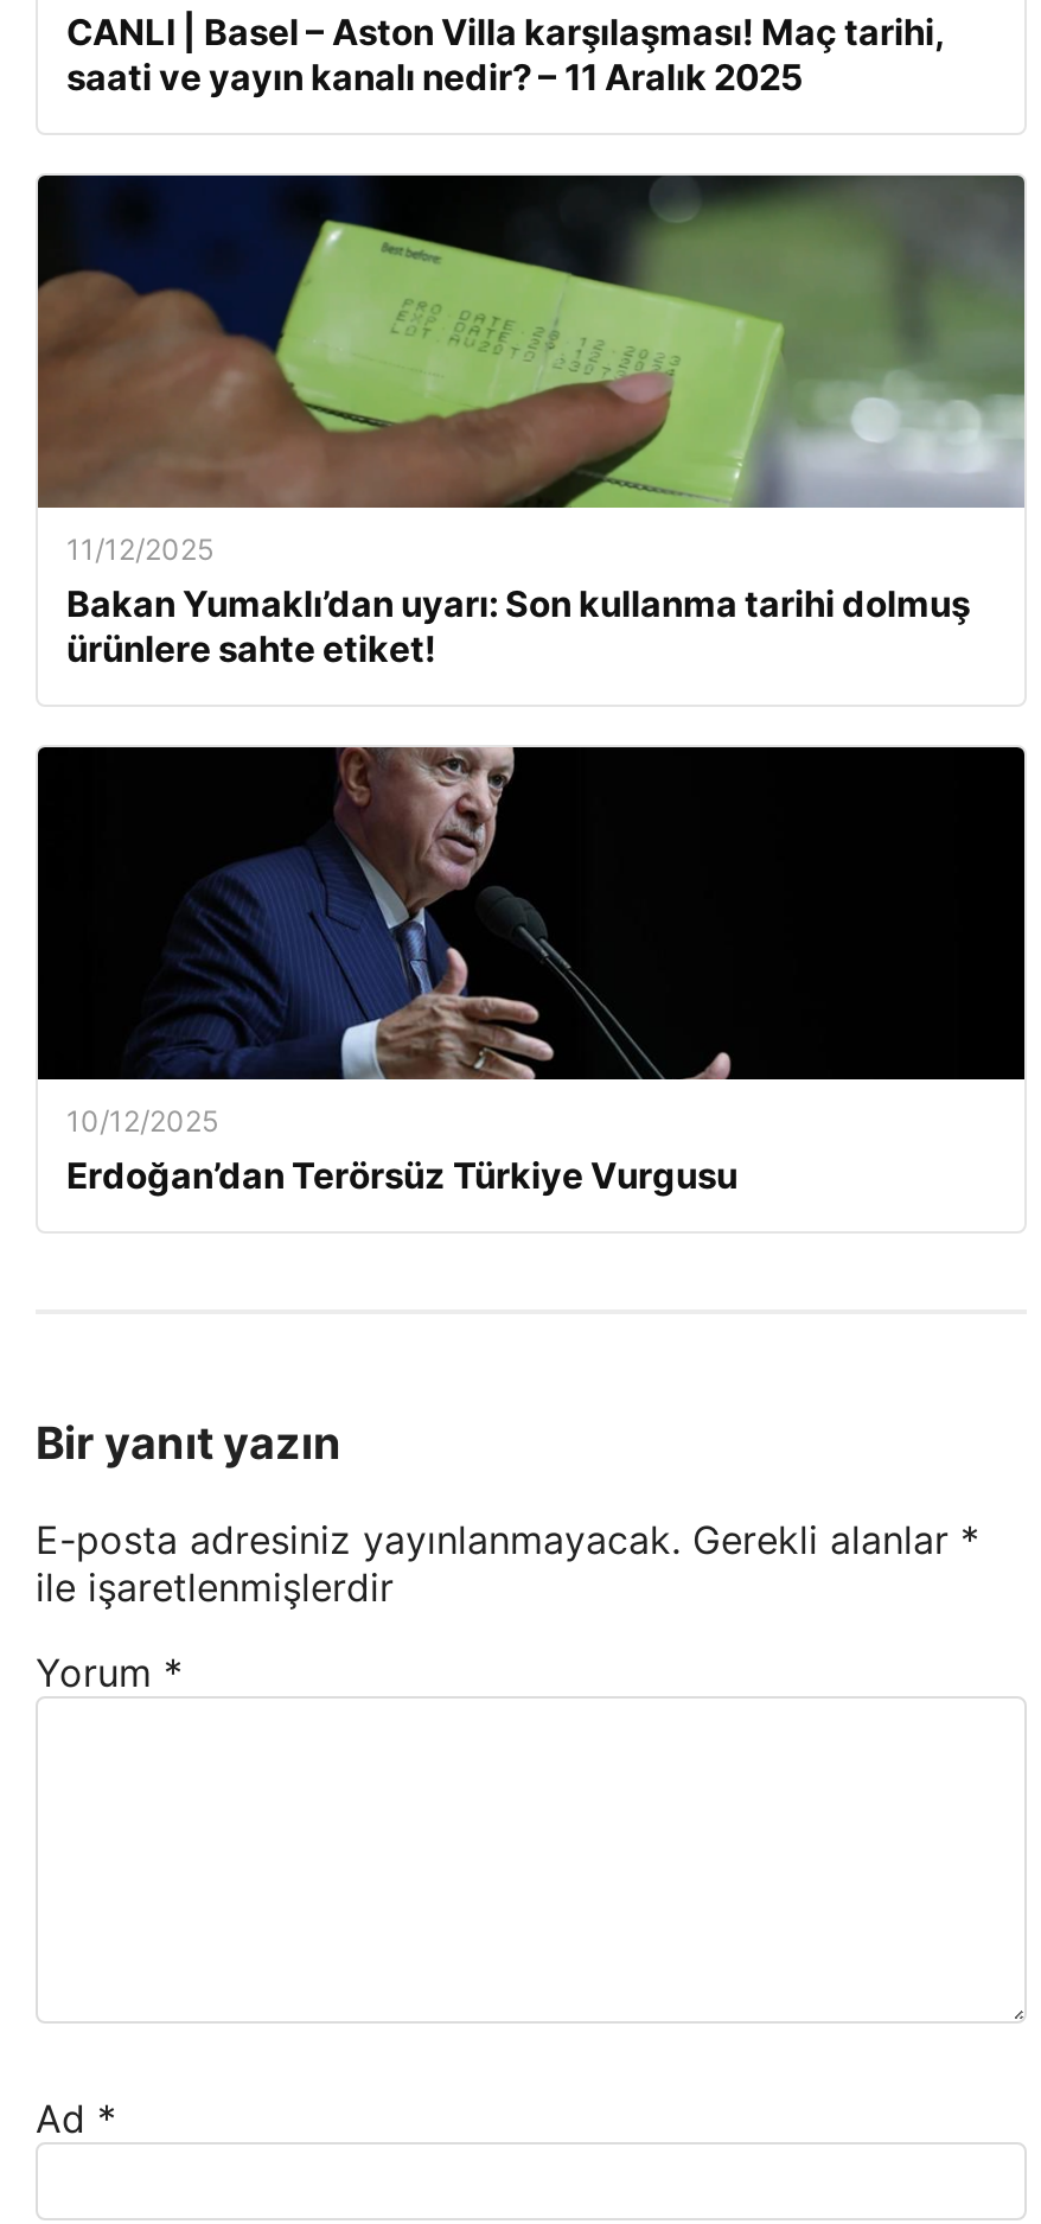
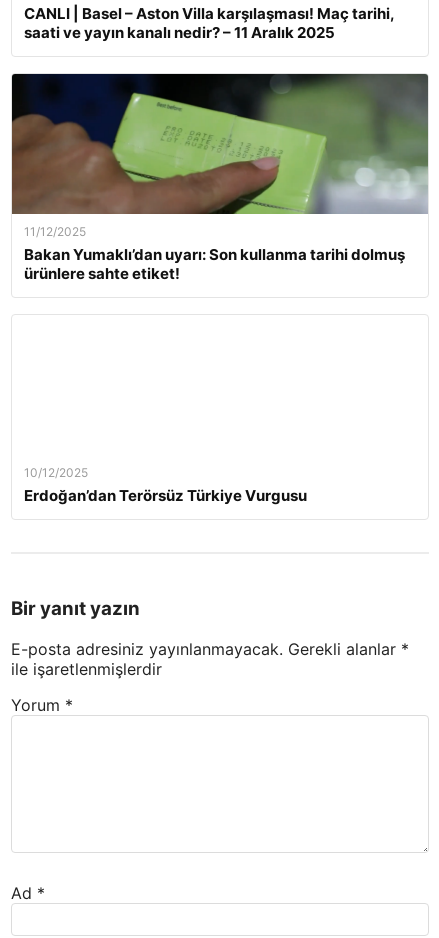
[36,745,1027,1082] [image] -> none

